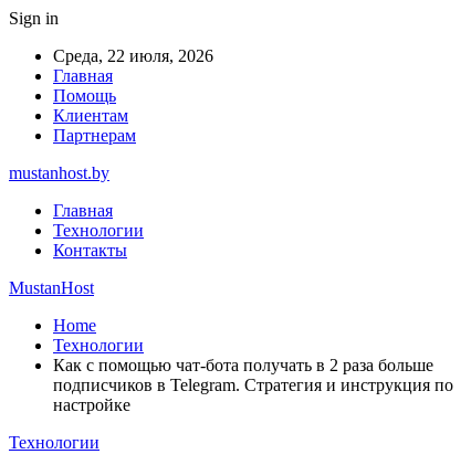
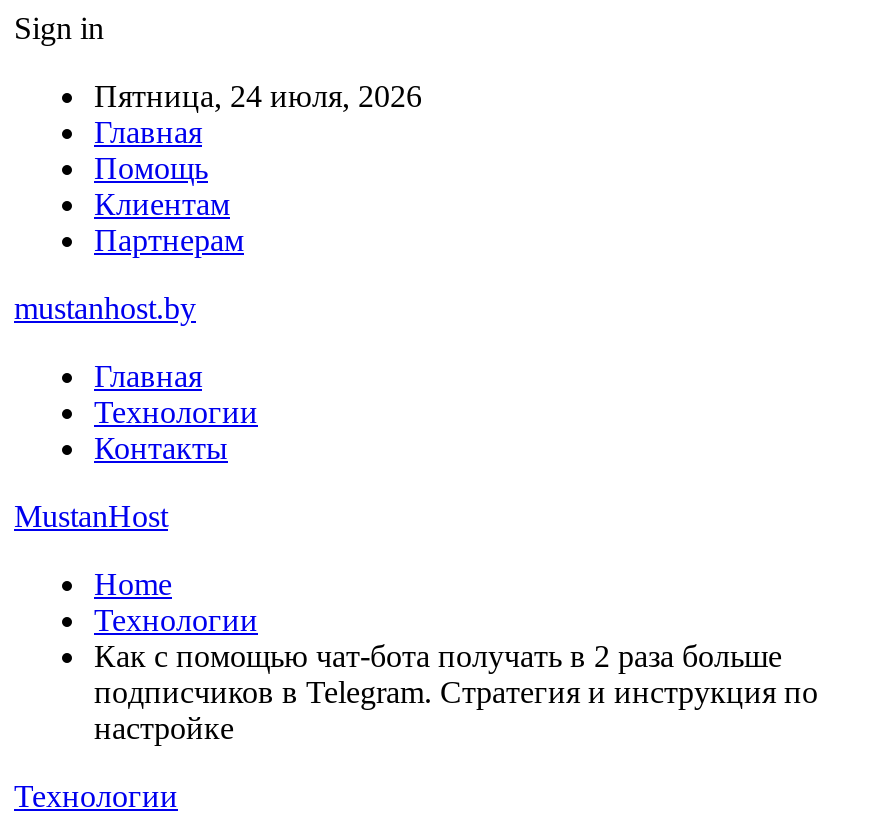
[53,46,213,65] Среда, 22 июля, 2026 -> [94,79,422,113] Пятница, 24 июля, 2026

